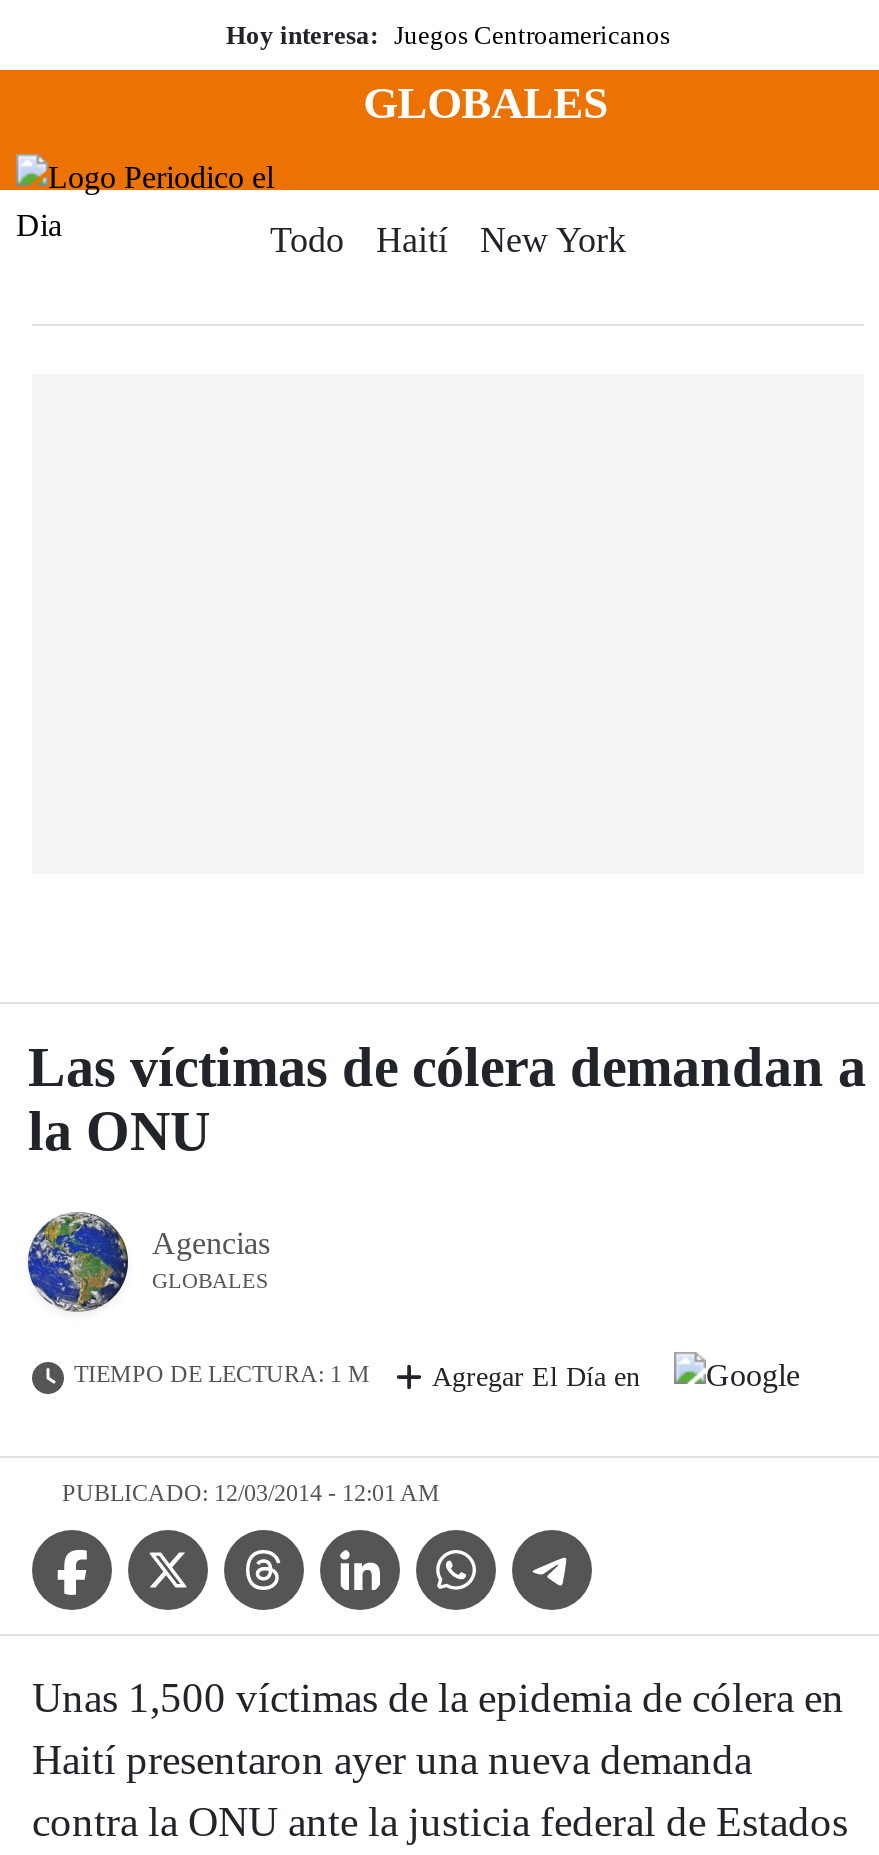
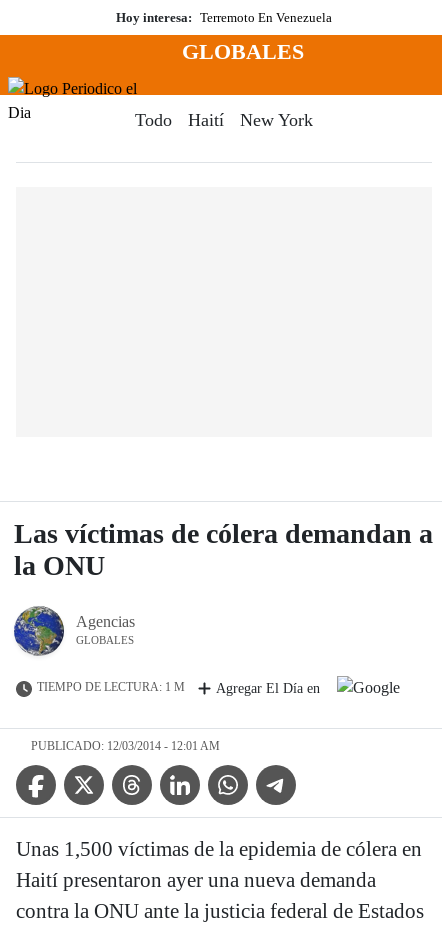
[226,20,670,50] Hoy interesa: Juegos Centroamericanos -> [116,10,332,25] Hoy interesa: Terremoto En Venezuela

